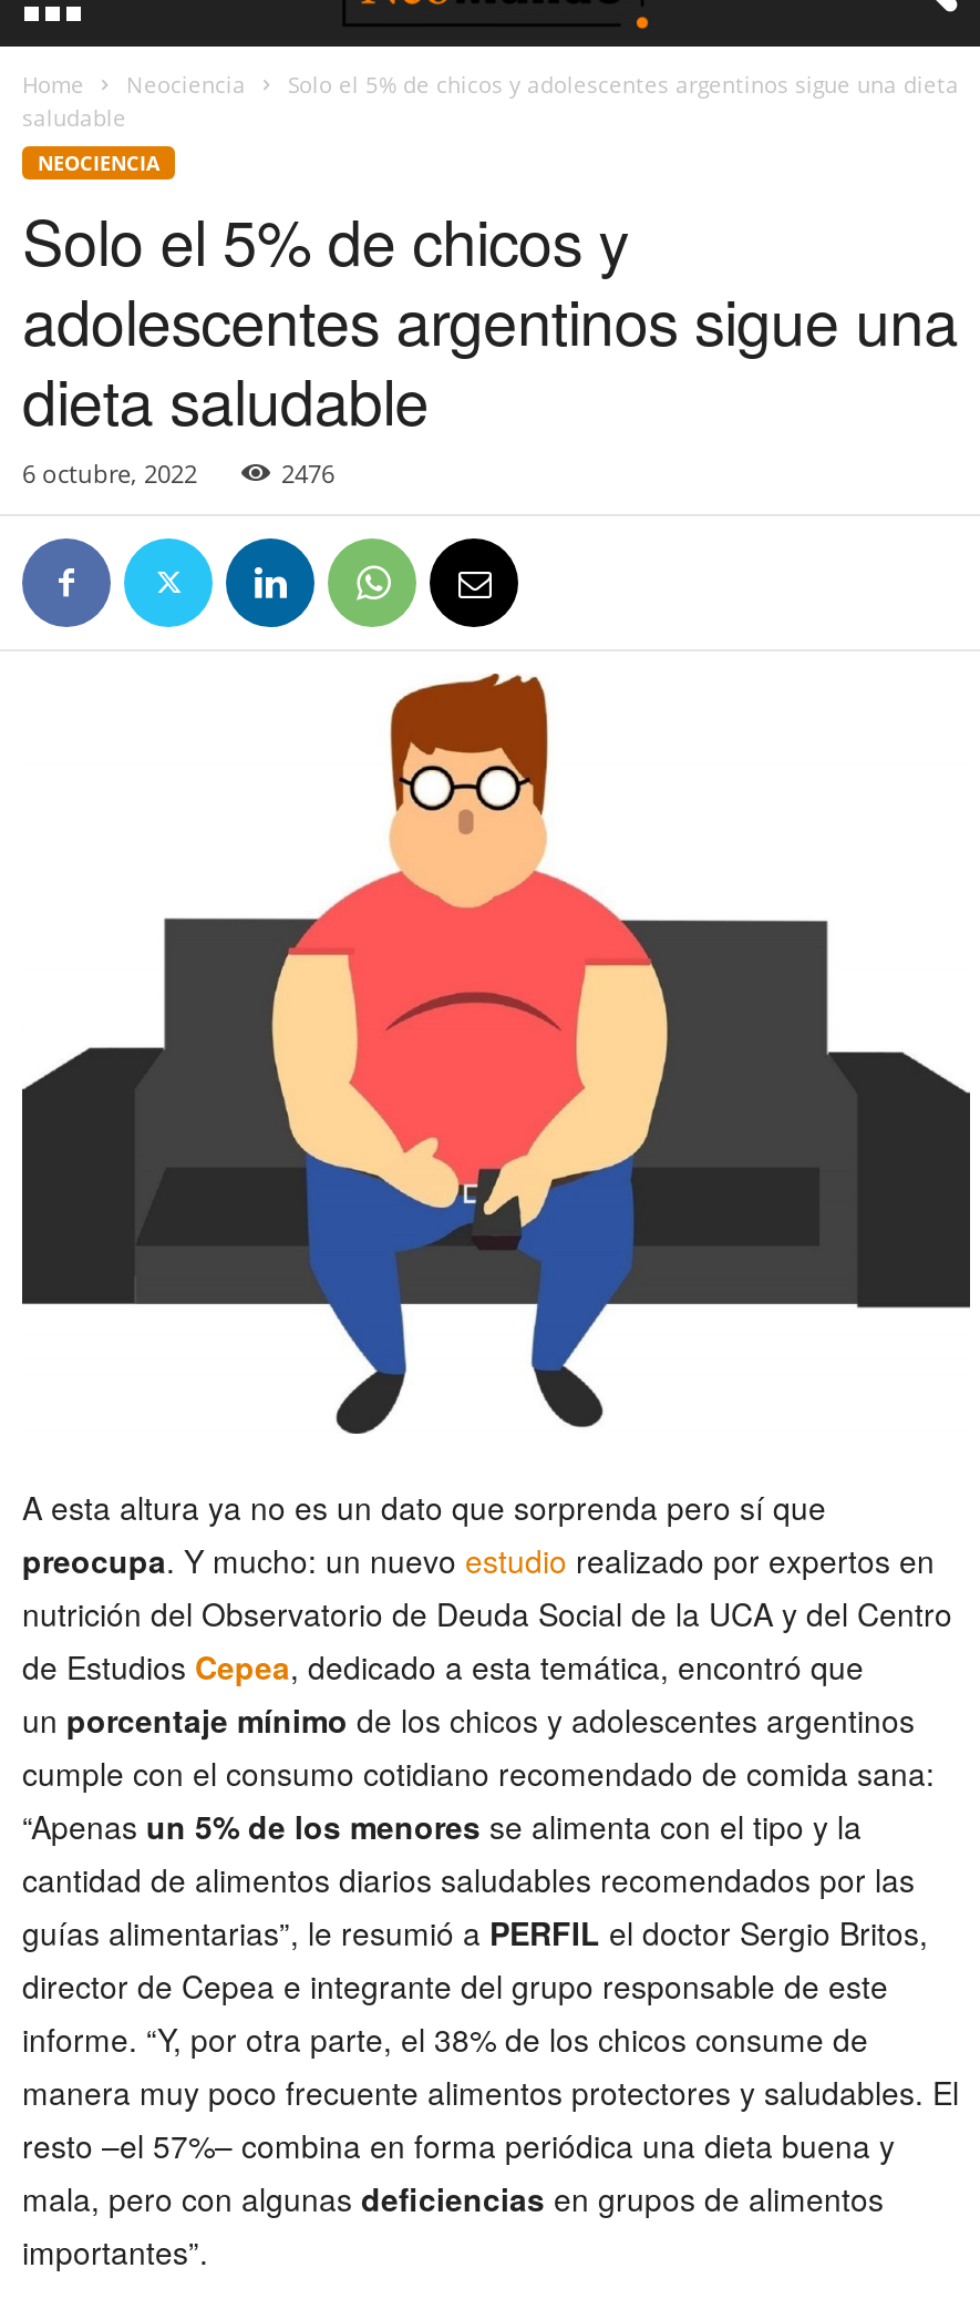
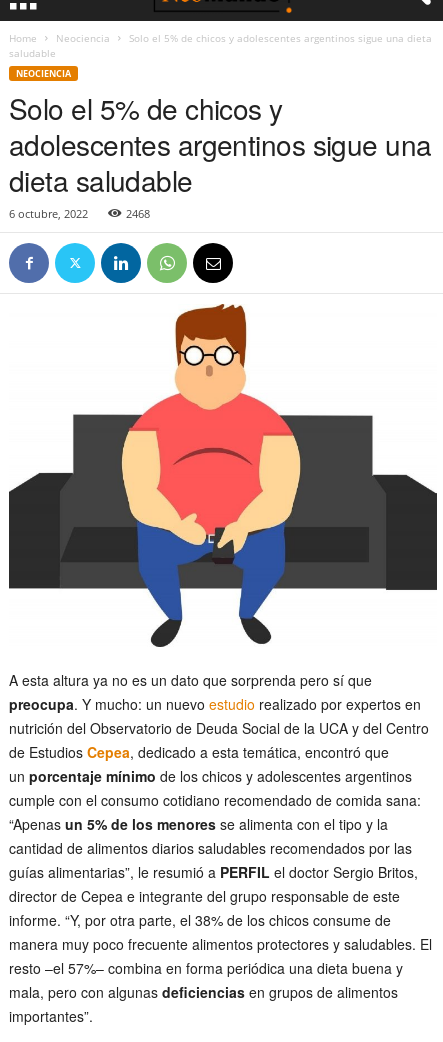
[281,456,334,490] 2476 -> [126,206,150,221] 2468

